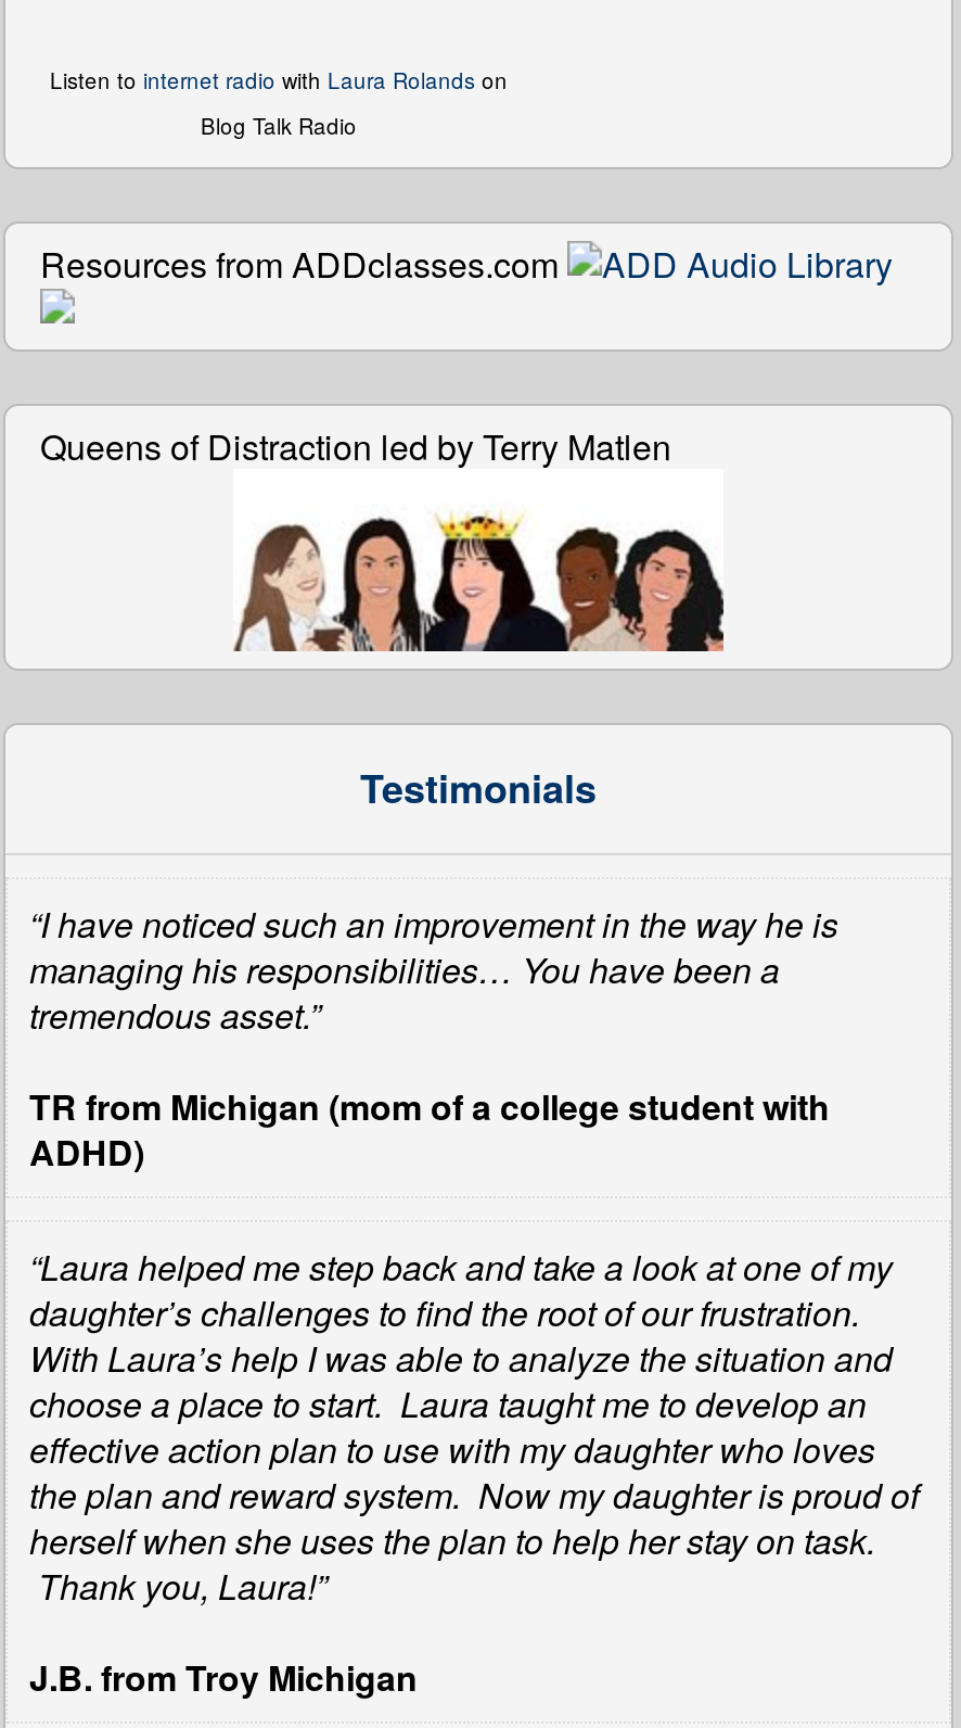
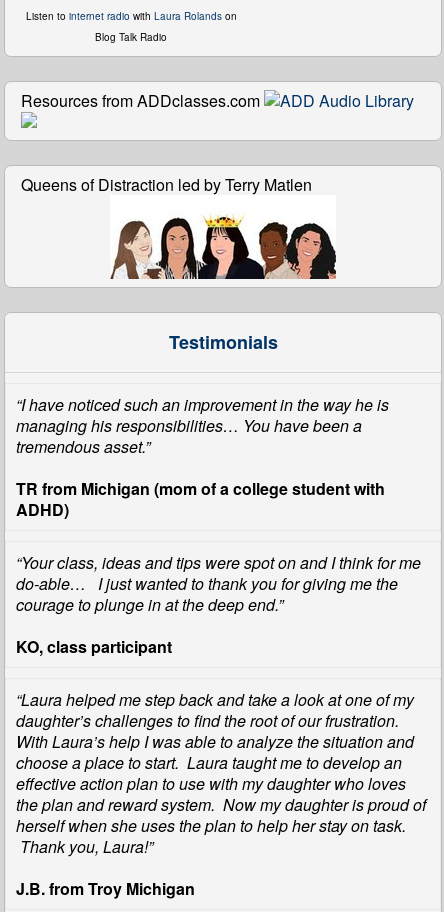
none -> [16,551,421,658] “Your class, ideas and tips were spot on and I think for me | do-able… I just wanted to thank you for giving me the | courage to plunge in at the deep end.” | KO, class participant

